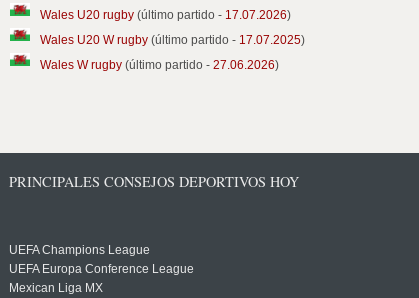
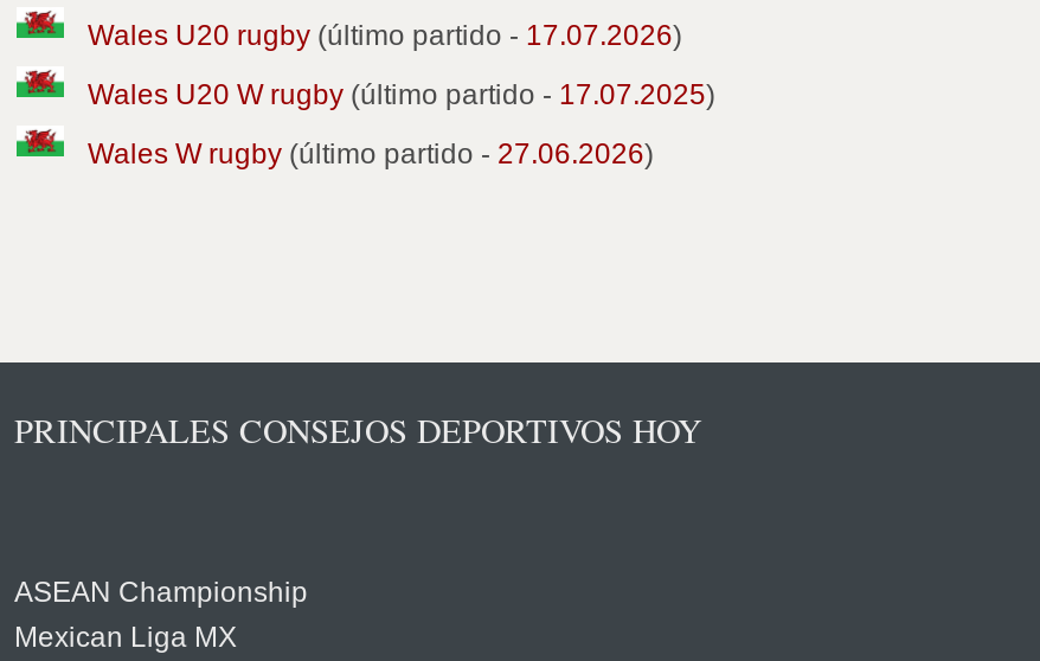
[9,243,194,276] UEFA Champions League | UEFA Europa Conference League -> [14,576,308,609] ASEAN Championship

